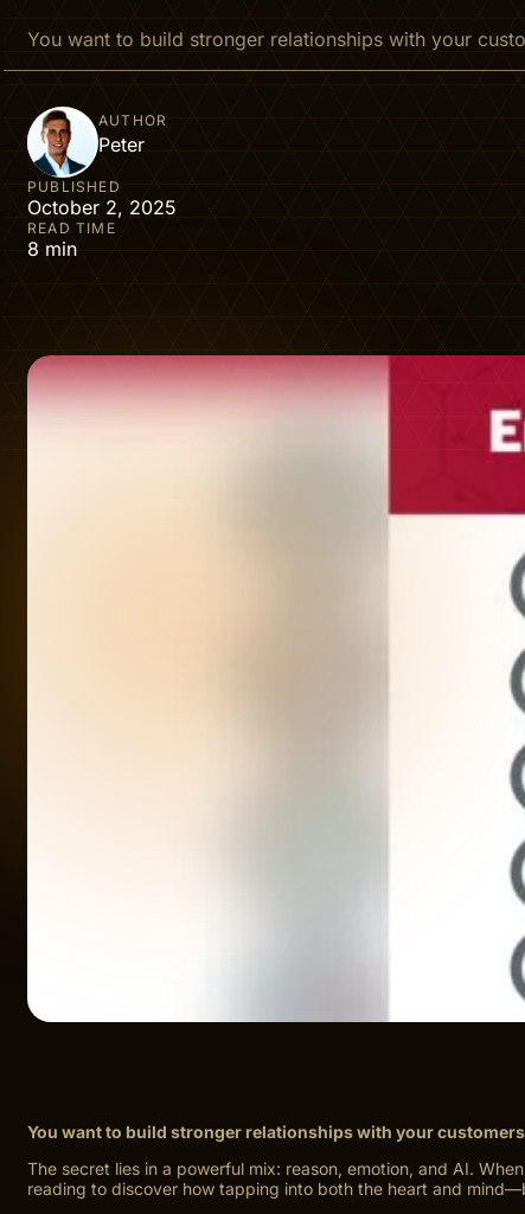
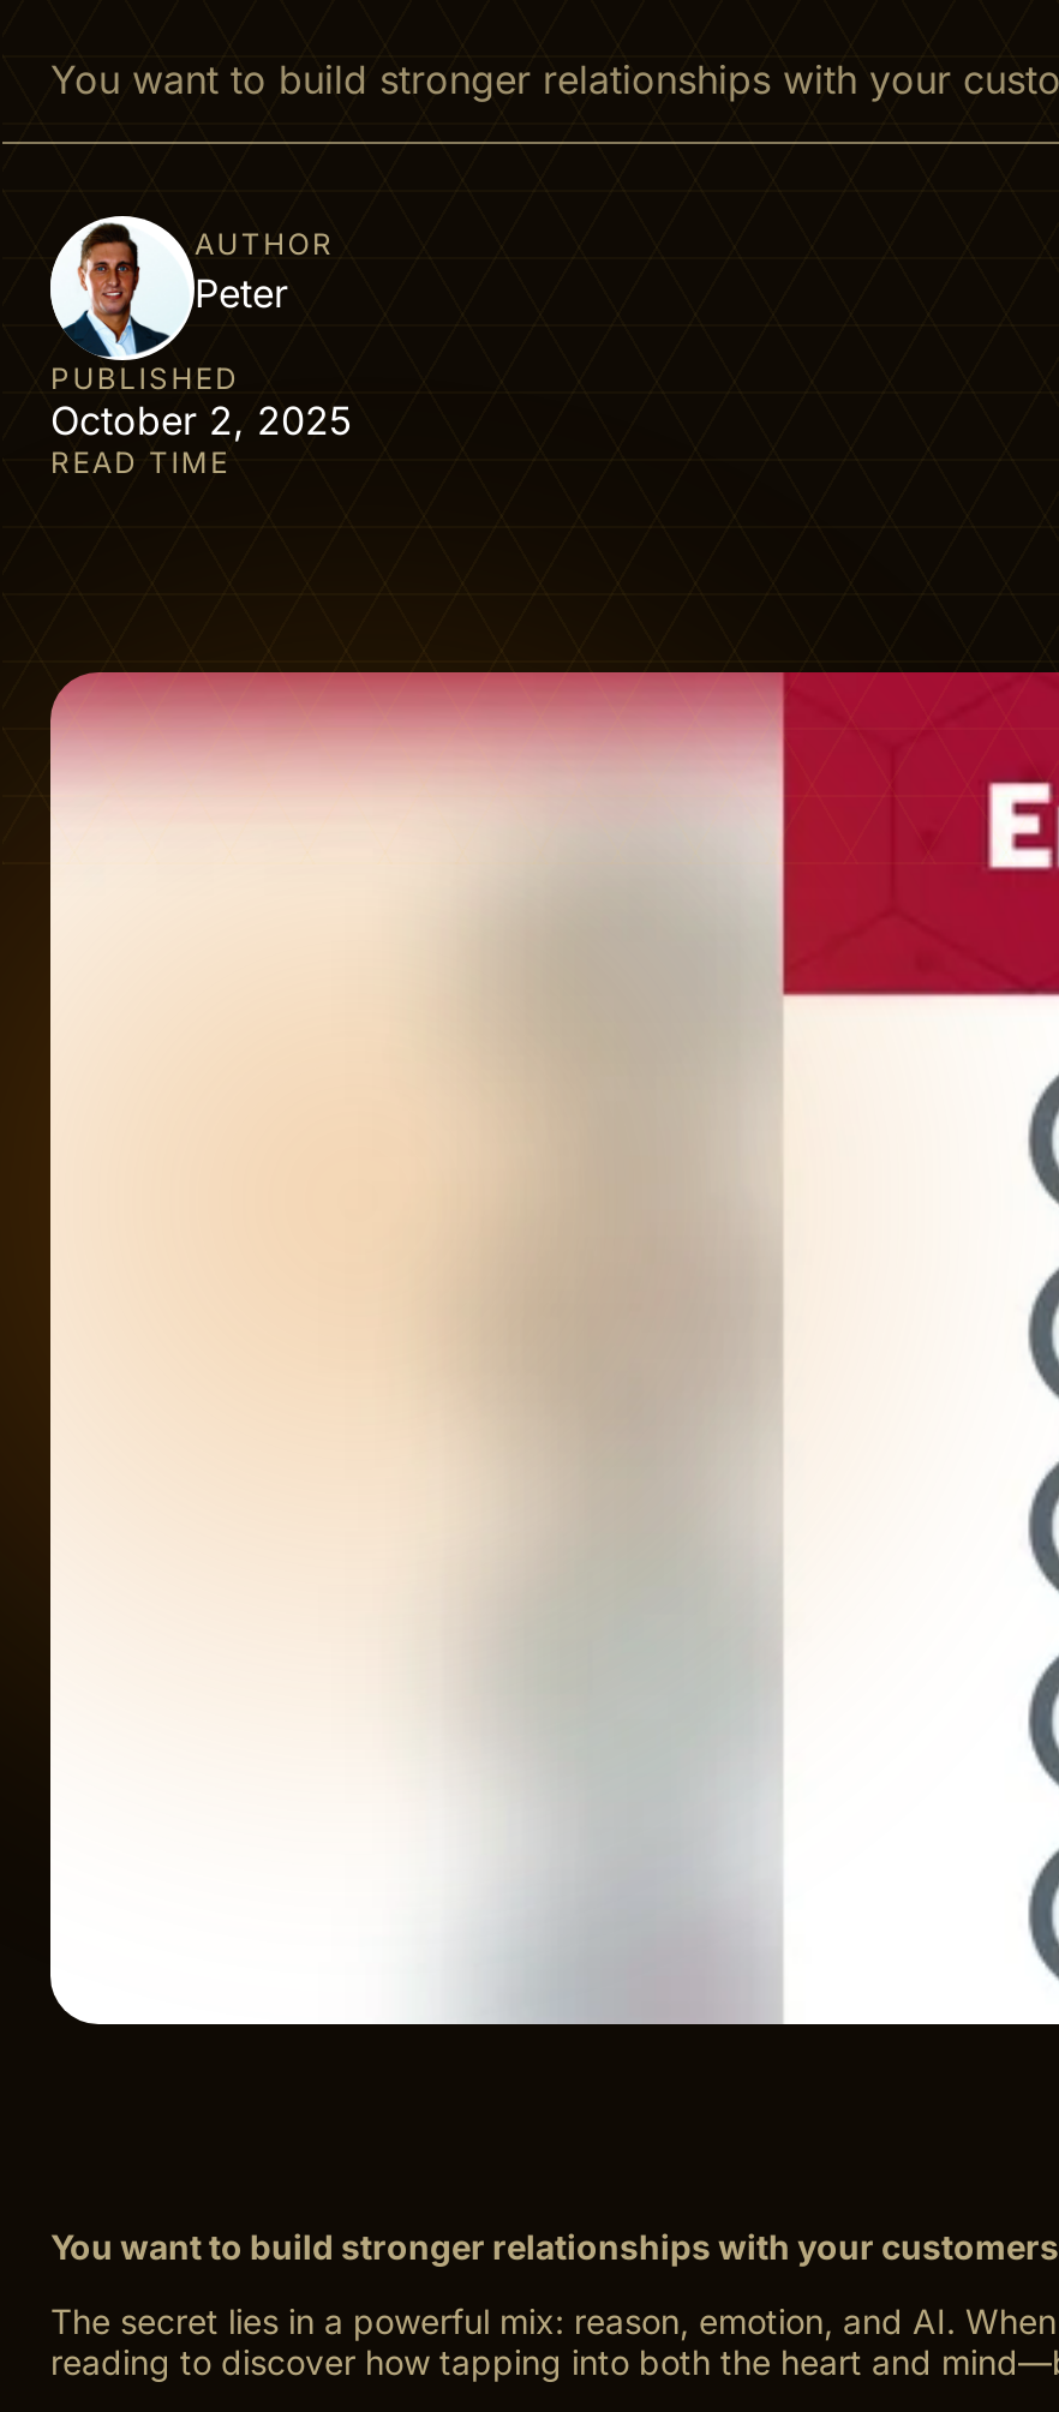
[27,237,77,261] 8 min -> none

